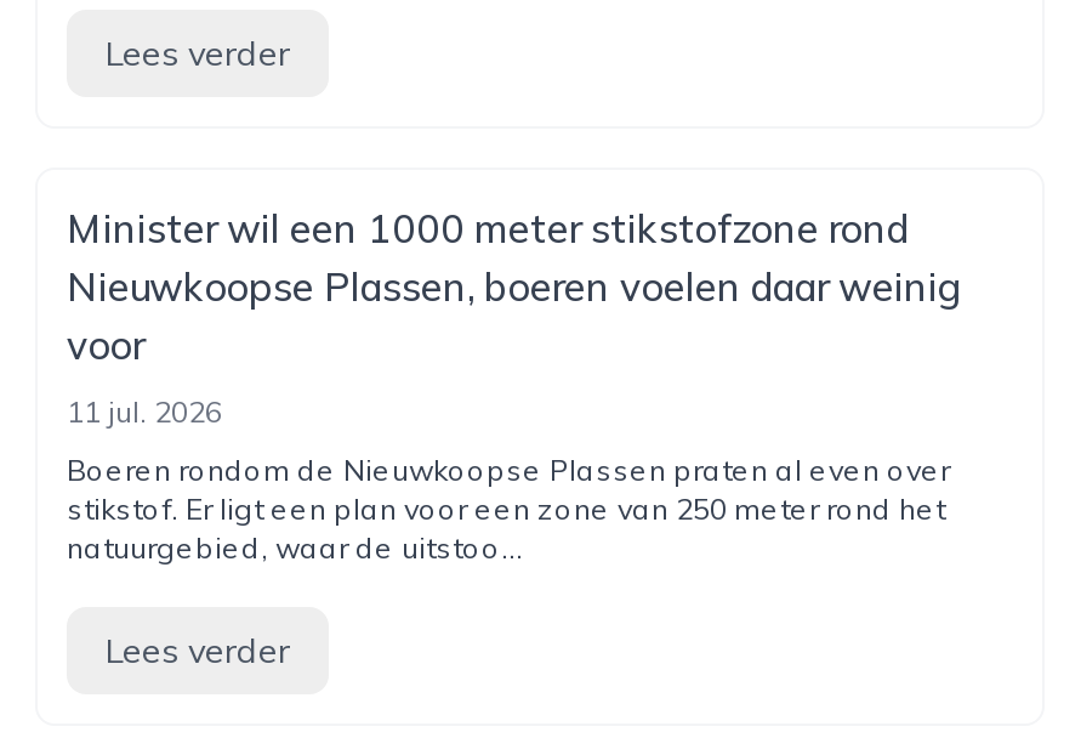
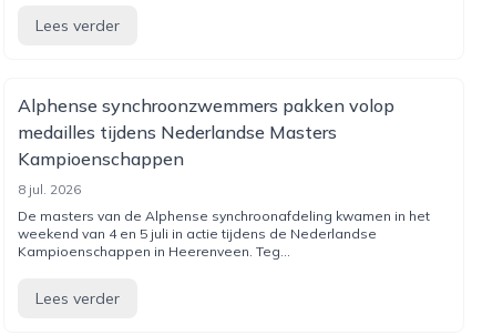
[67,204,960,369] Minister wil een 1000 meter stikstofzone rond | Nieuwkoopse Plassen, boeren voelen daar weinig | voor -> [18,94,394,170] Alphense synchroonzwemmers pakken volop | medailles tijdens Nederlandse Masters | Kampioenschappen
[67,393,222,430] 11 jul. 2026 -> [18,181,81,197] 8 jul. 2026
[67,452,950,566] Boeren rondom de Nieuwkoopse Plassen praten al even over | stikstof. Er ligt een plan voor een zone van 250 meter rond het | natuurgebied, waar de uitstoo... -> [18,207,430,260] De masters van de Alphense synchroonafdeling kwamen in het | weekend van 4 en 5 juli in actie tijdens de Nederlandse | Kampioenschappen in Heerenveen. Teg...

